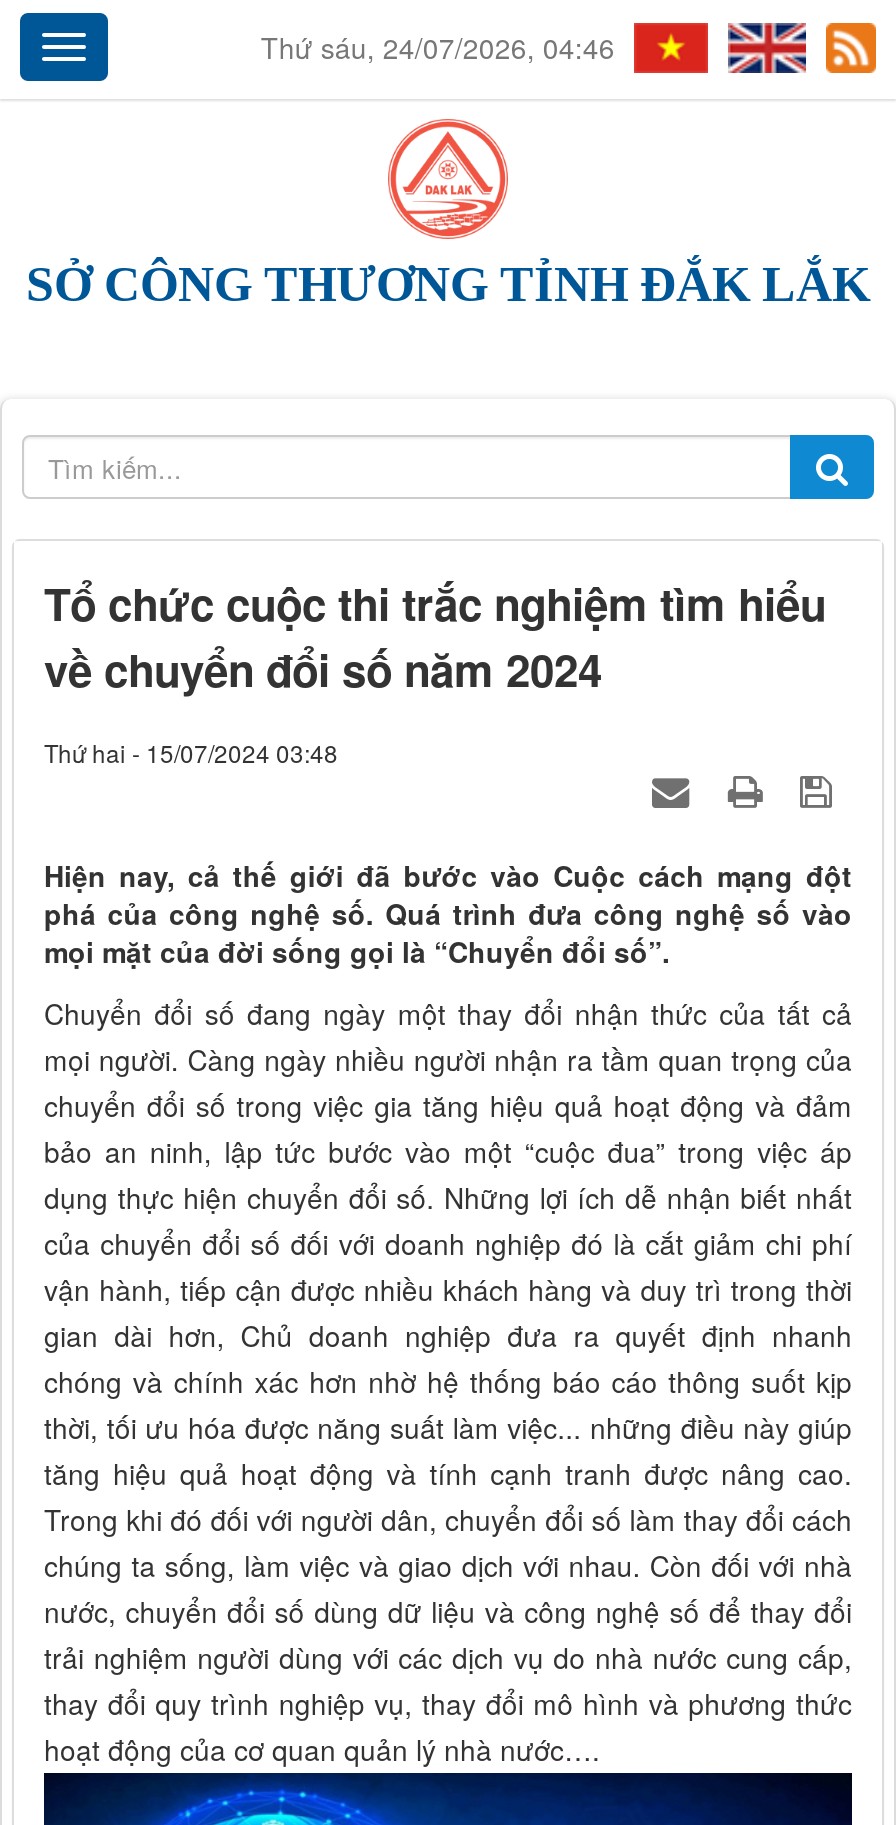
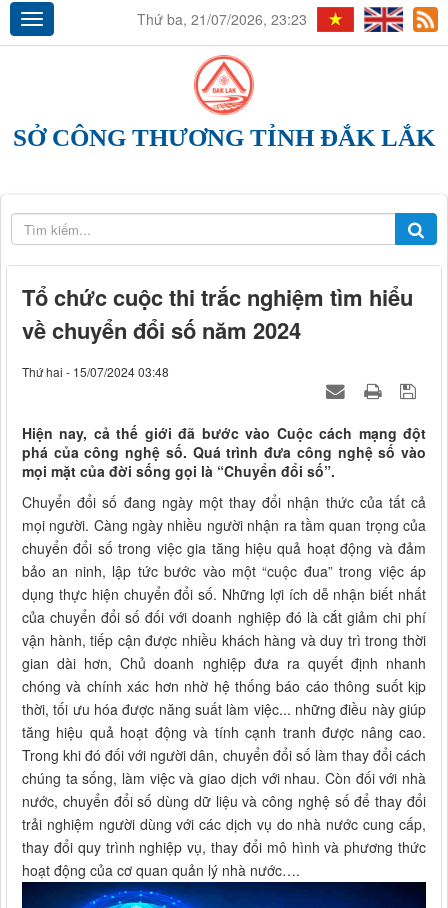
[261,27,615,67] Thứ sáu, 24/07/2026, 04:46 -> [137,9,307,29] Thứ ba, 21/07/2026, 23:23

